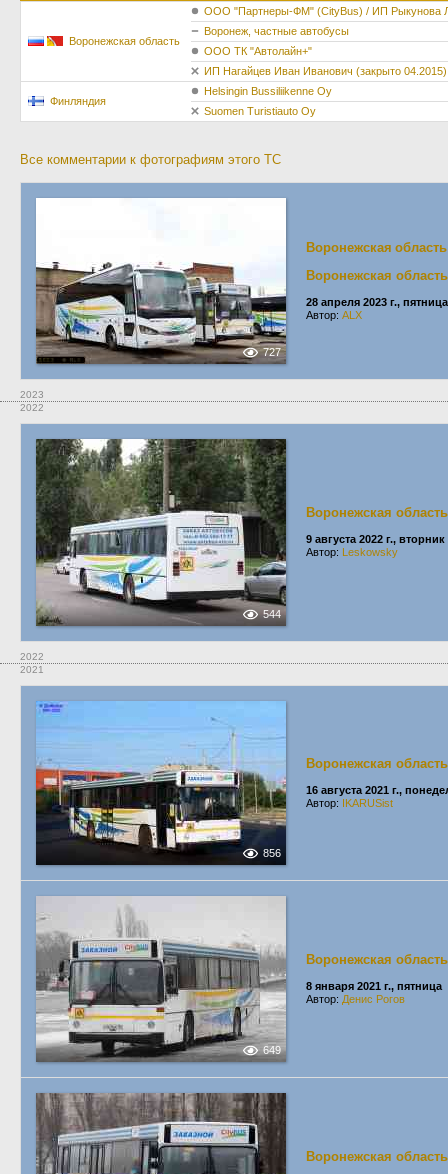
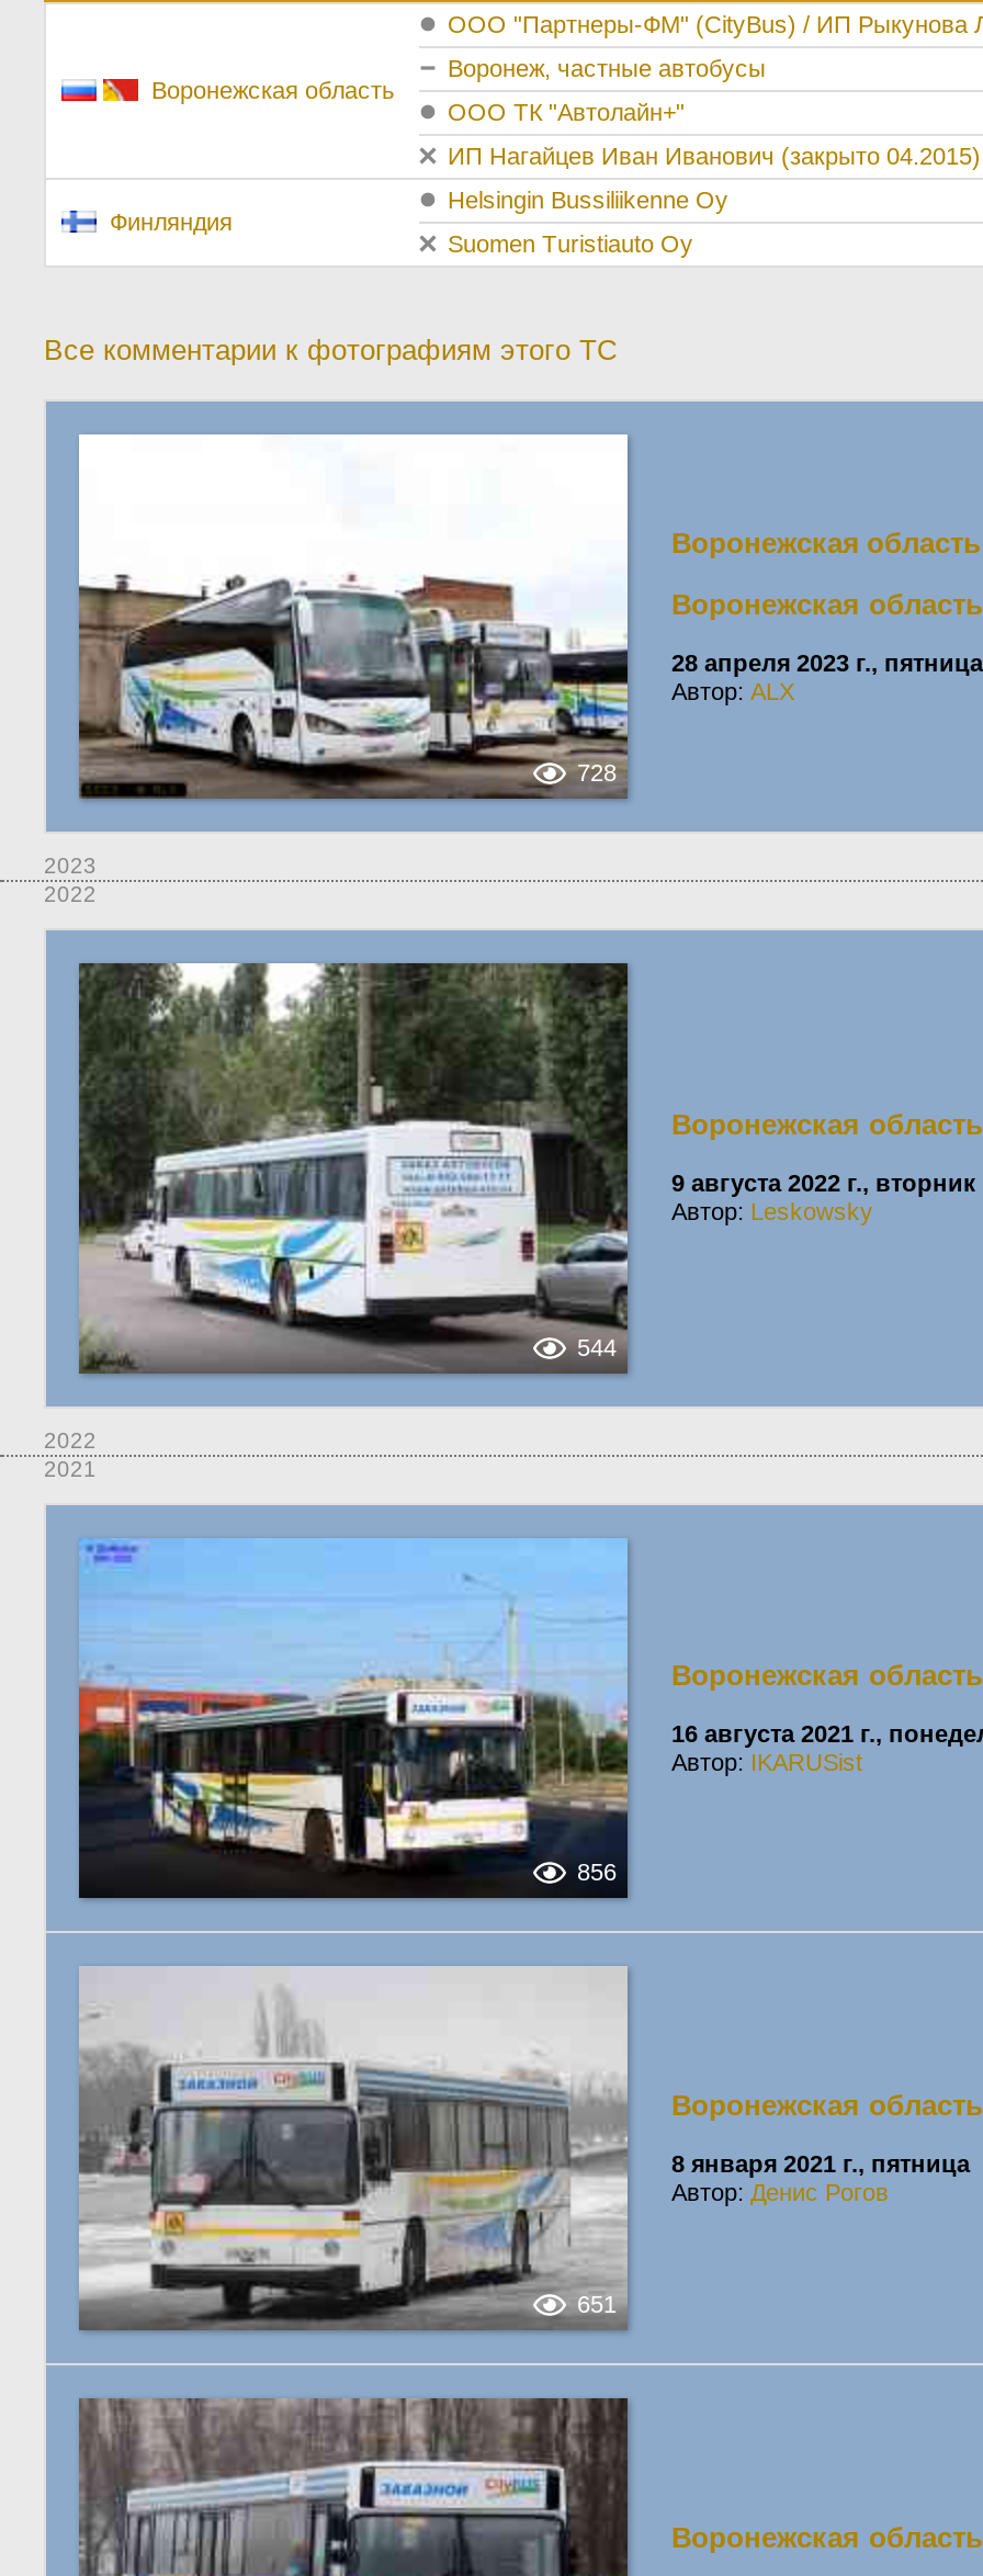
[263,346,281,358] 727 -> [577,759,617,786] 728
[263,1044,281,1056] 649 -> [577,2291,617,2317] 651

